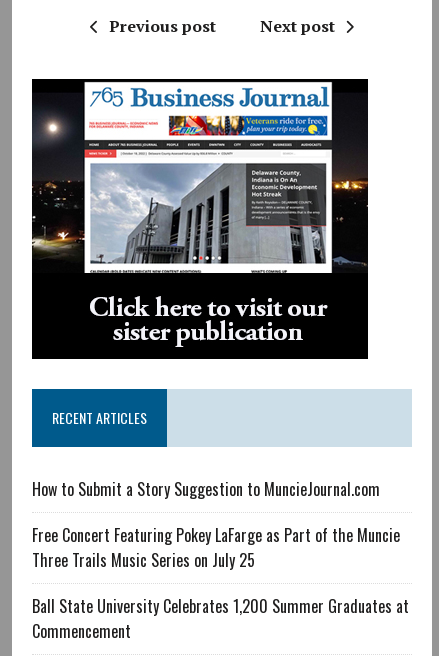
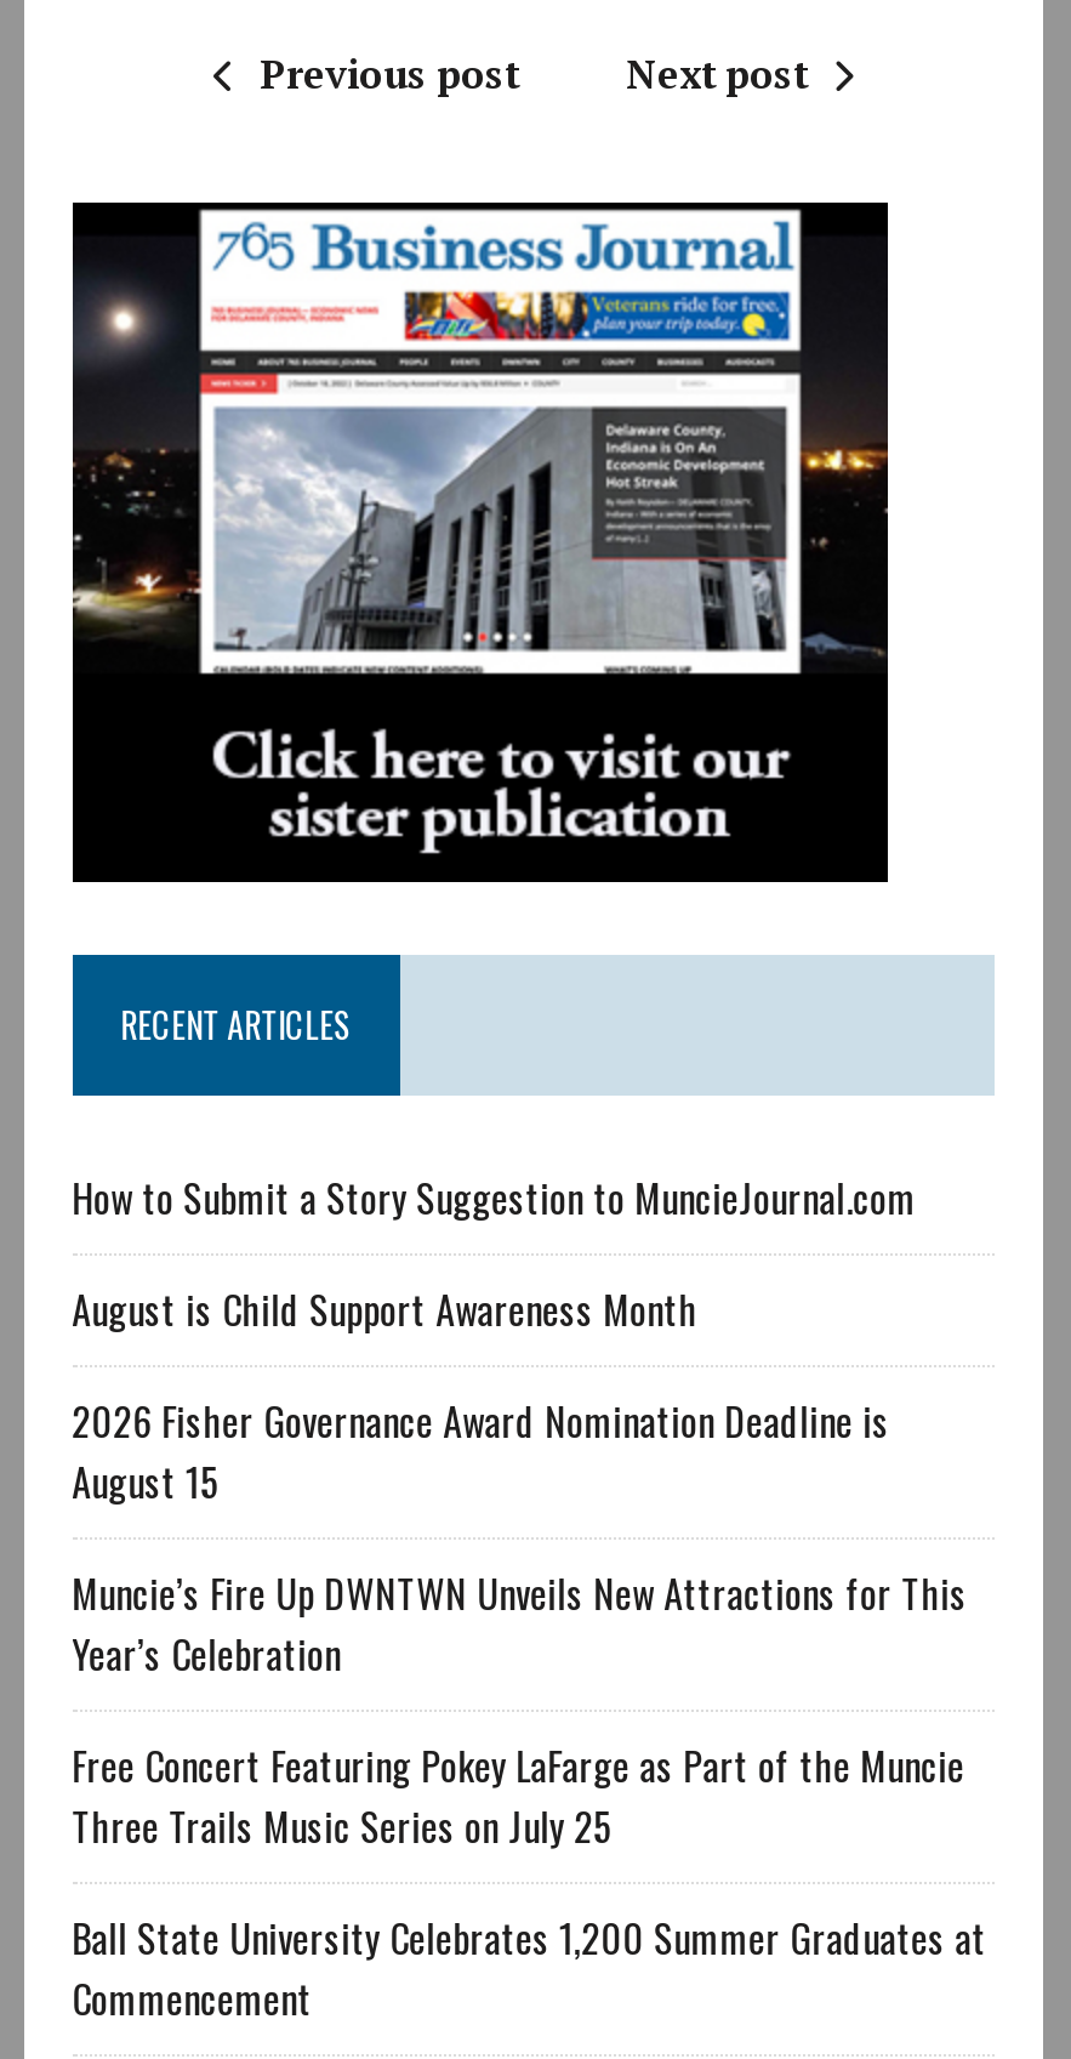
none -> [72,1279,967,1682] August is Child Support Awareness Month | 2026 Fisher Governance Award Nomination Deadline is | August 15 | Muncie’s Fire Up DWNTWN Unveils New Attractions for This | Year’s Celebration

